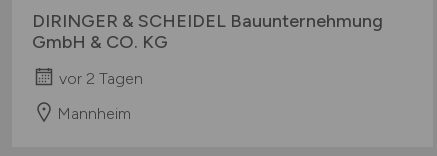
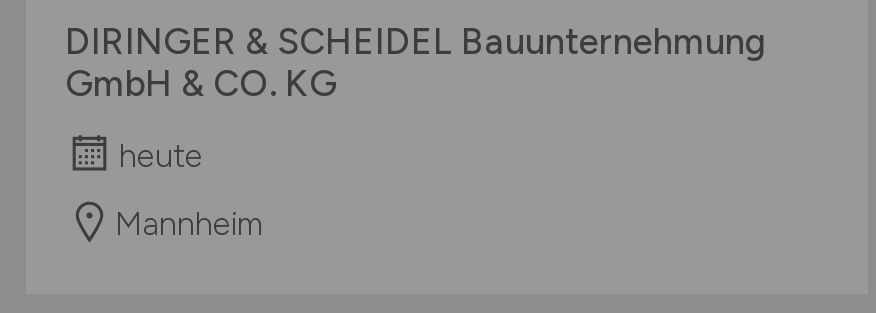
[58,68,142,87] vor 2 Tagen -> [119,136,203,174] heute

